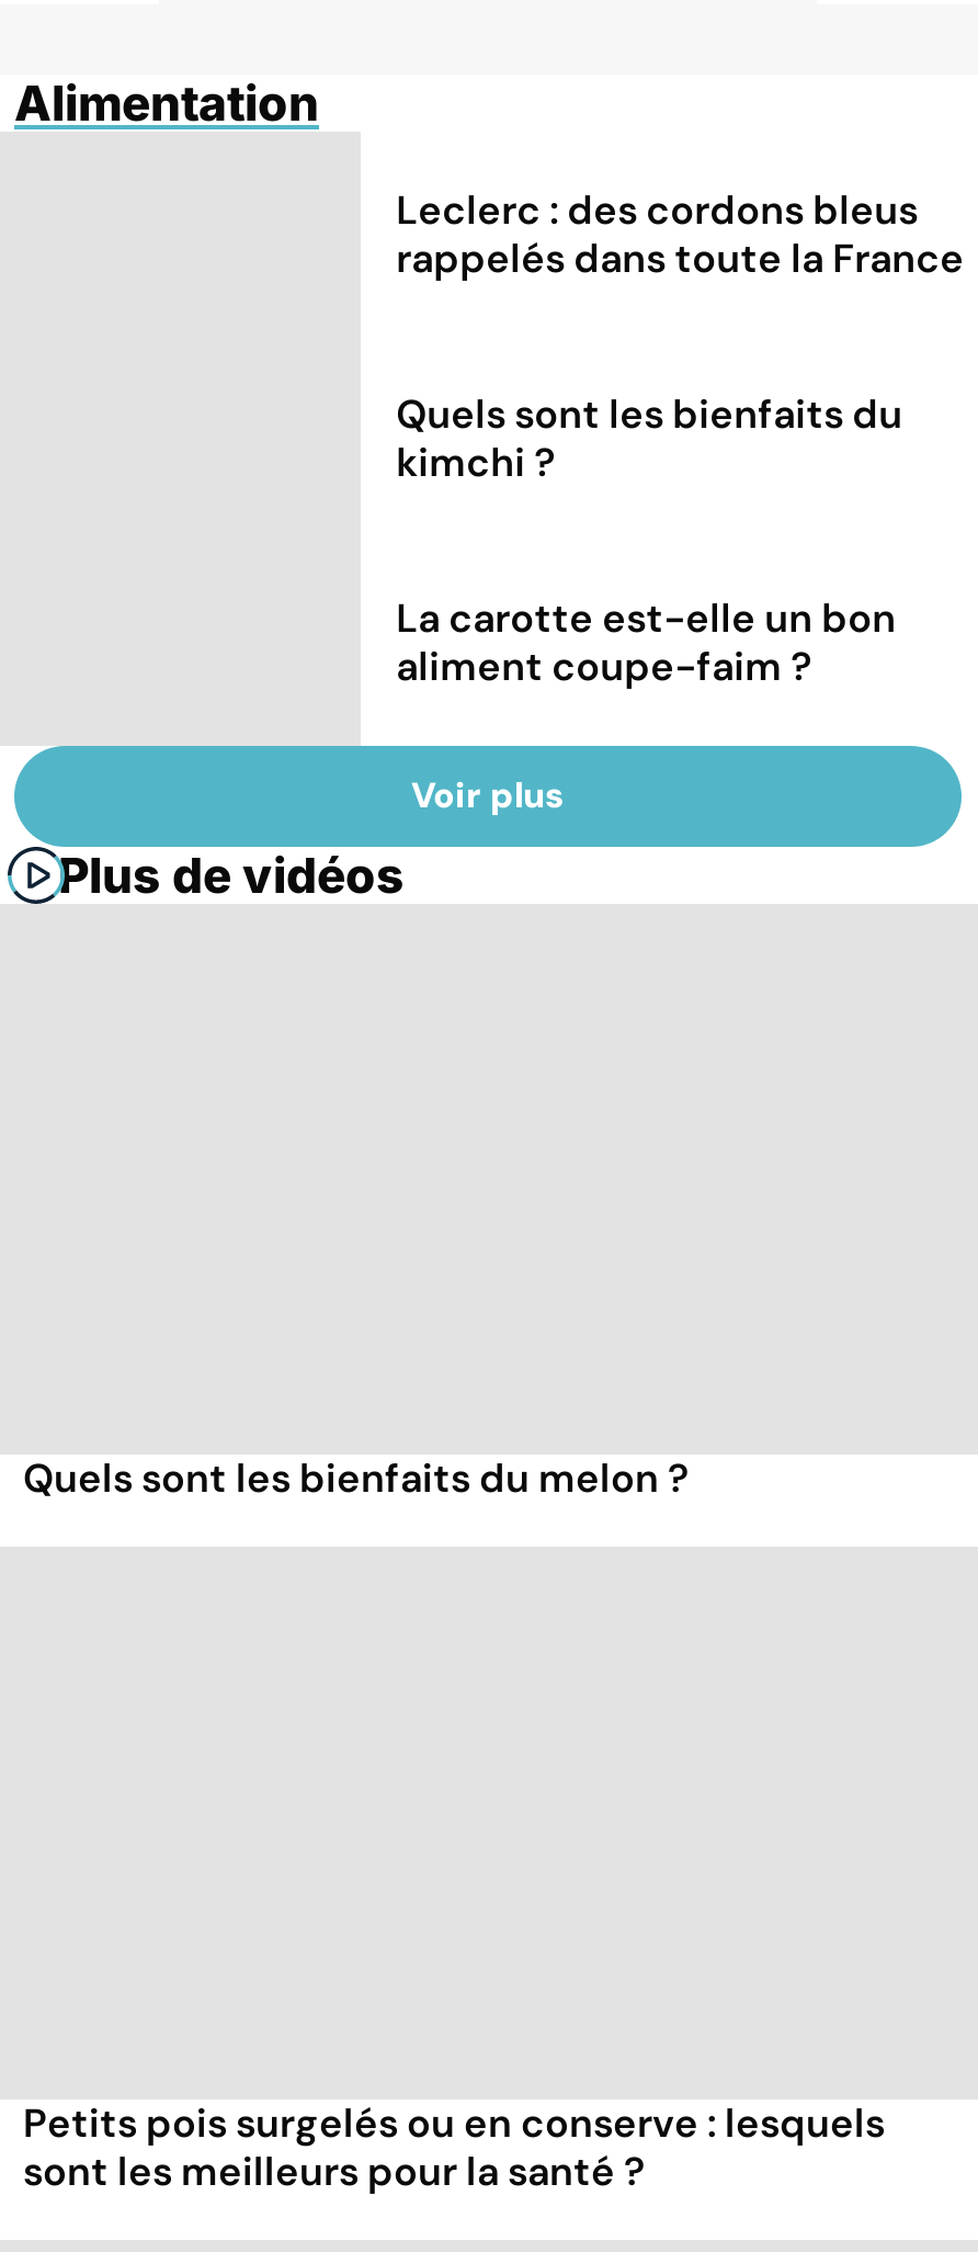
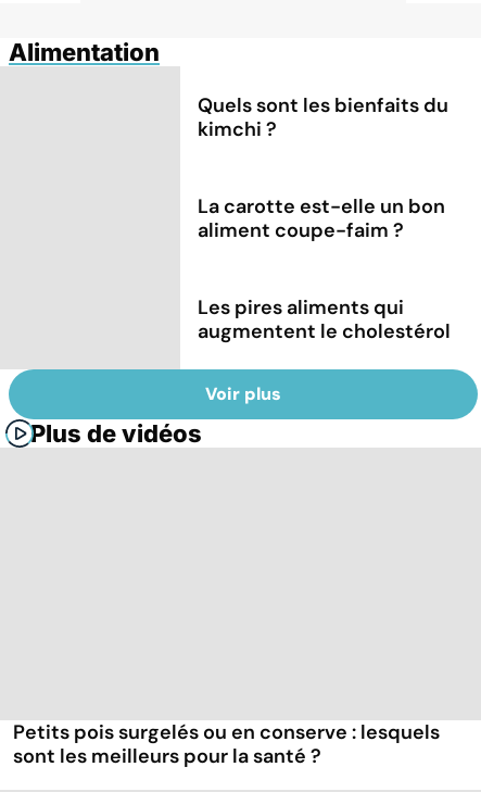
[396,183,964,284] Leclerc : des cordons bleus | rappelés dans toute la France -> none
none -> [198,294,451,344] Les pires aliments qui | augmentent le cholestérol
[23,1453,690,1506] Quels sont les bienfaits du melon ? -> none

